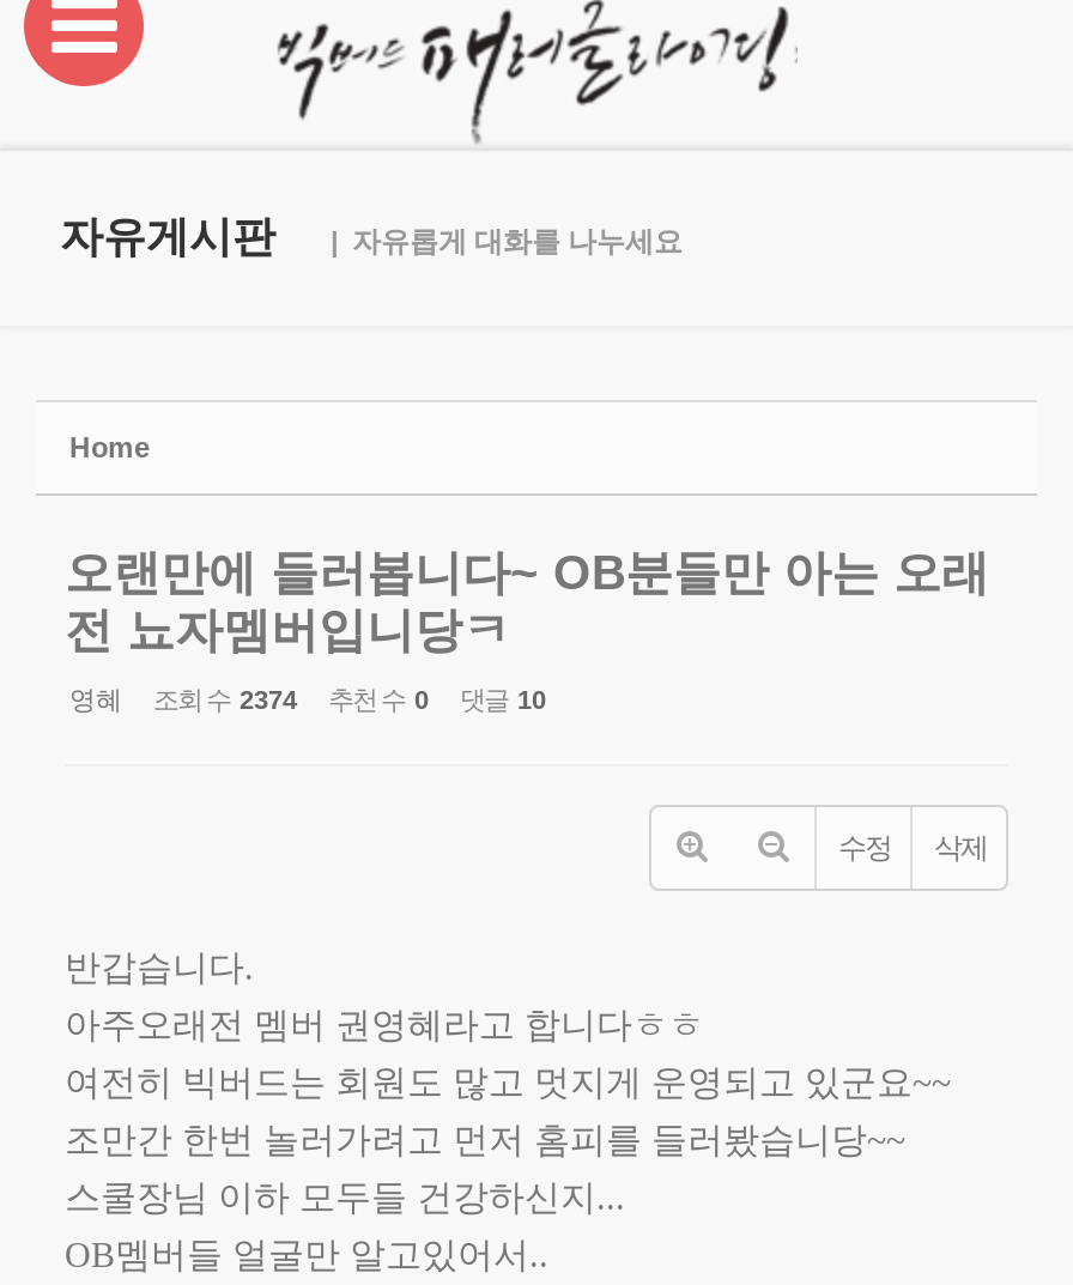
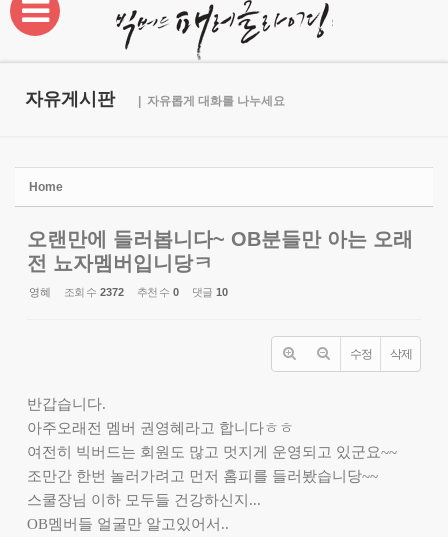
[69,685,546,714] 영혜 조회 수 2374 추천 수 0 댓글 10 -> [29,286,228,298] 영혜 조회 수 2372 추천 수 0 댓글 10

